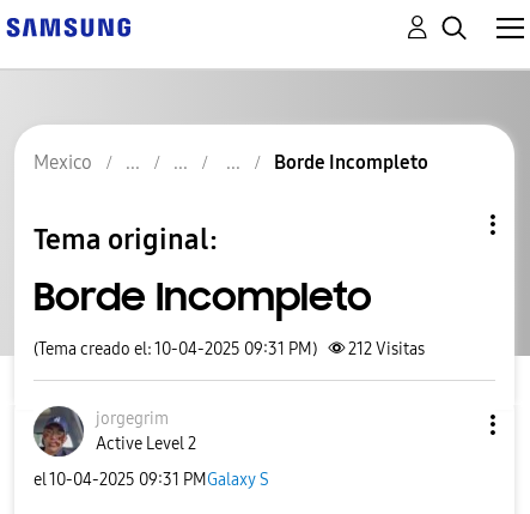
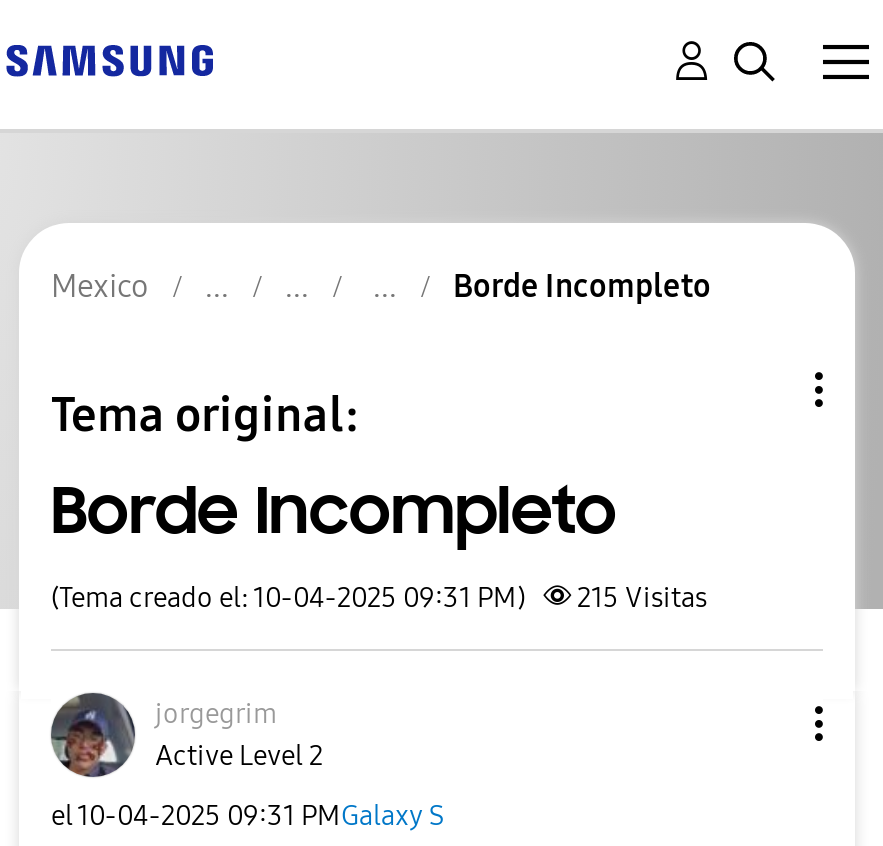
[33,339,425,359] (Tema creado el: 10-04-2025 09:31 PM) 212 Visitas -> [51,581,707,615] (Tema creado el: 10-04-2025 09:31 PM) 215 Visitas

